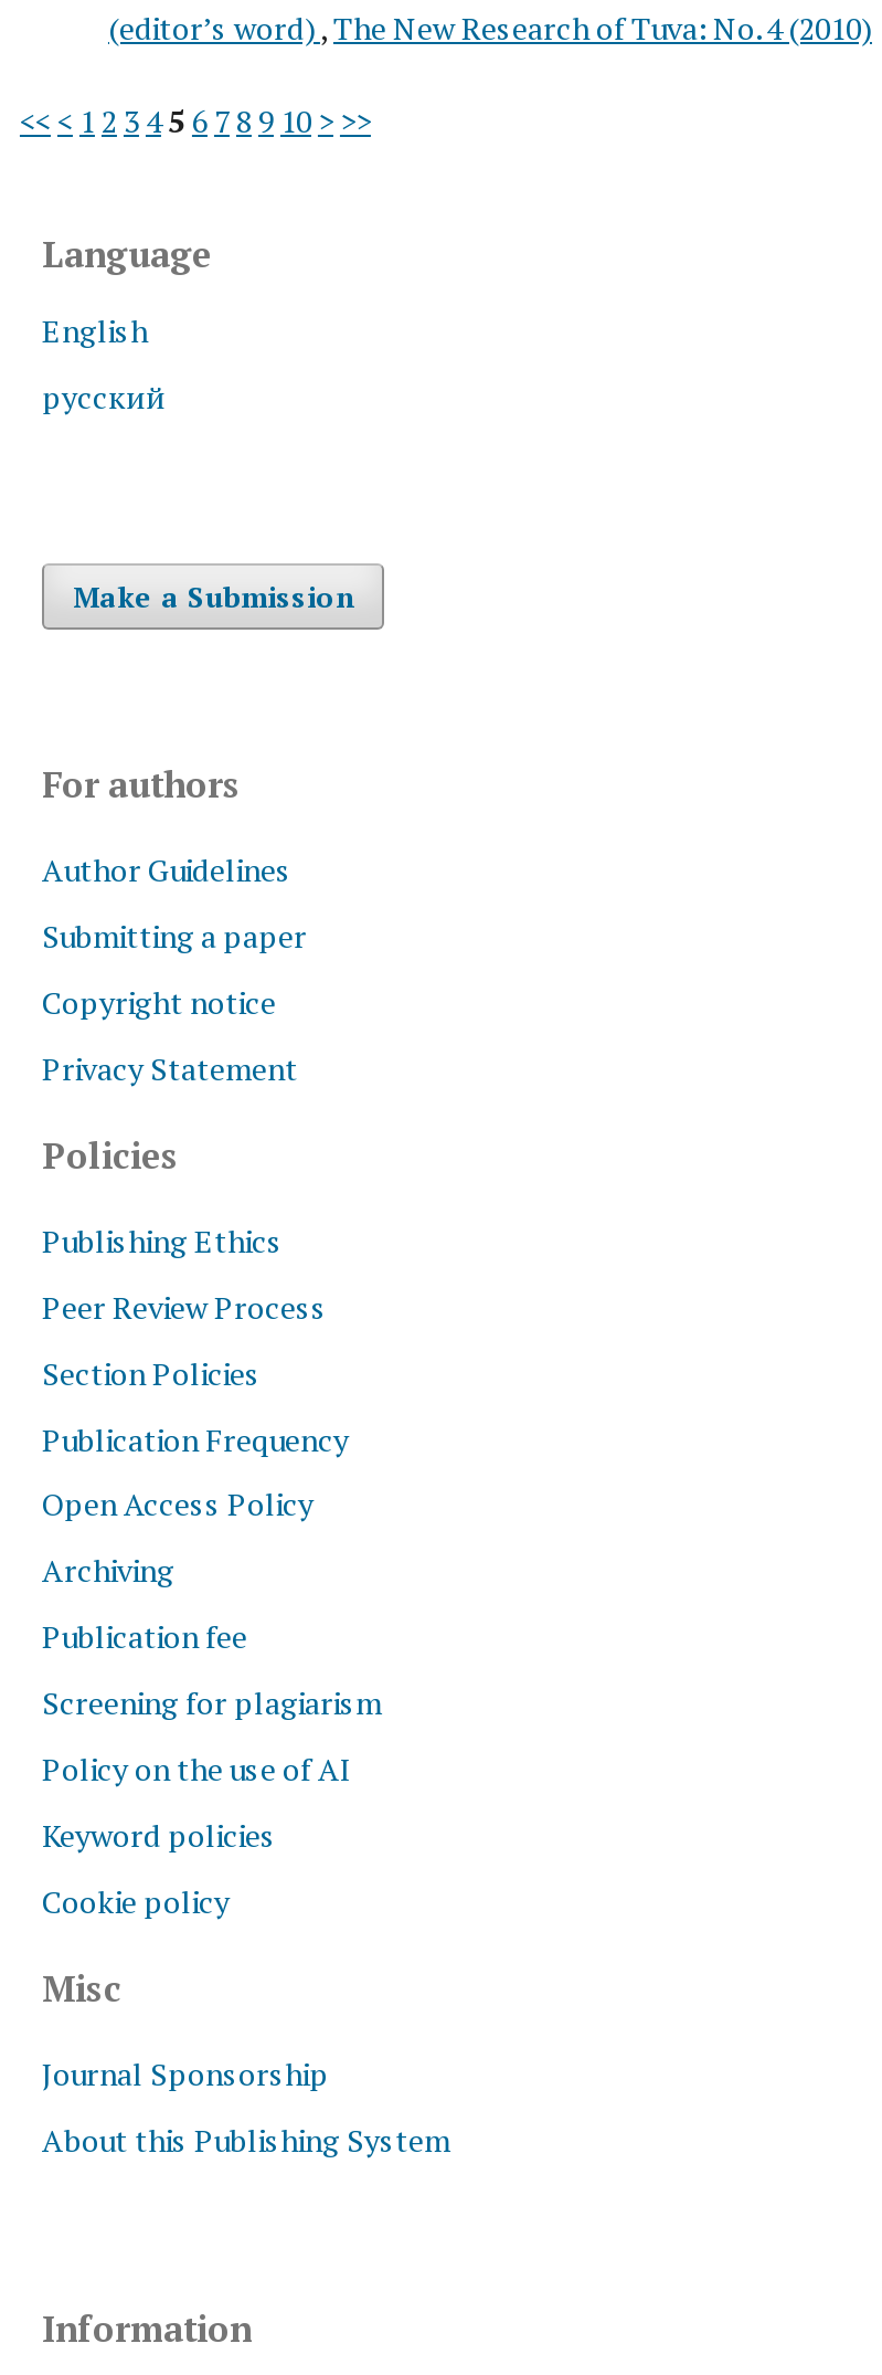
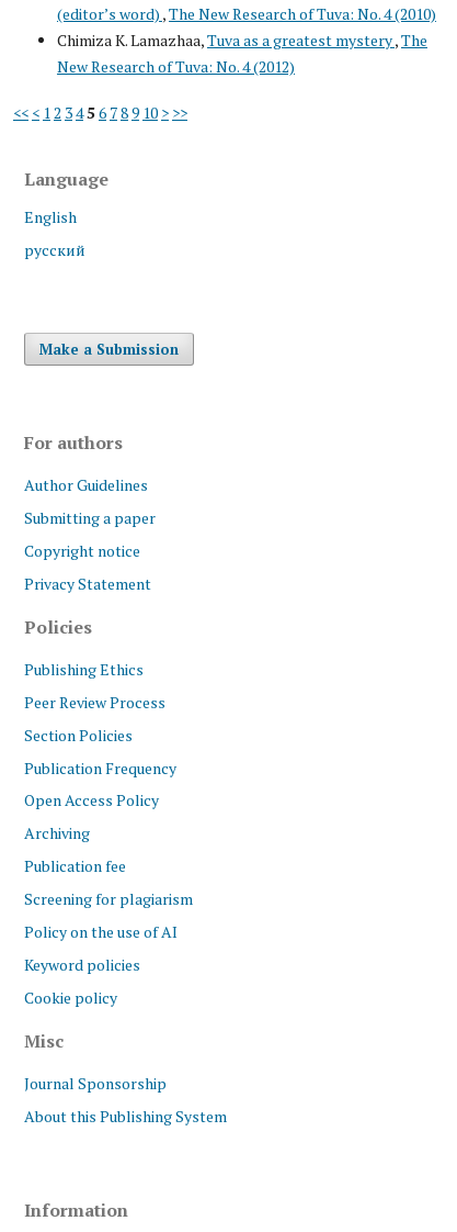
none -> [57,29,427,77] Chimiza K. Lamazhaa, Tuva as a greatest mystery, The | New Research of Tuva: No. 4 (2012)

